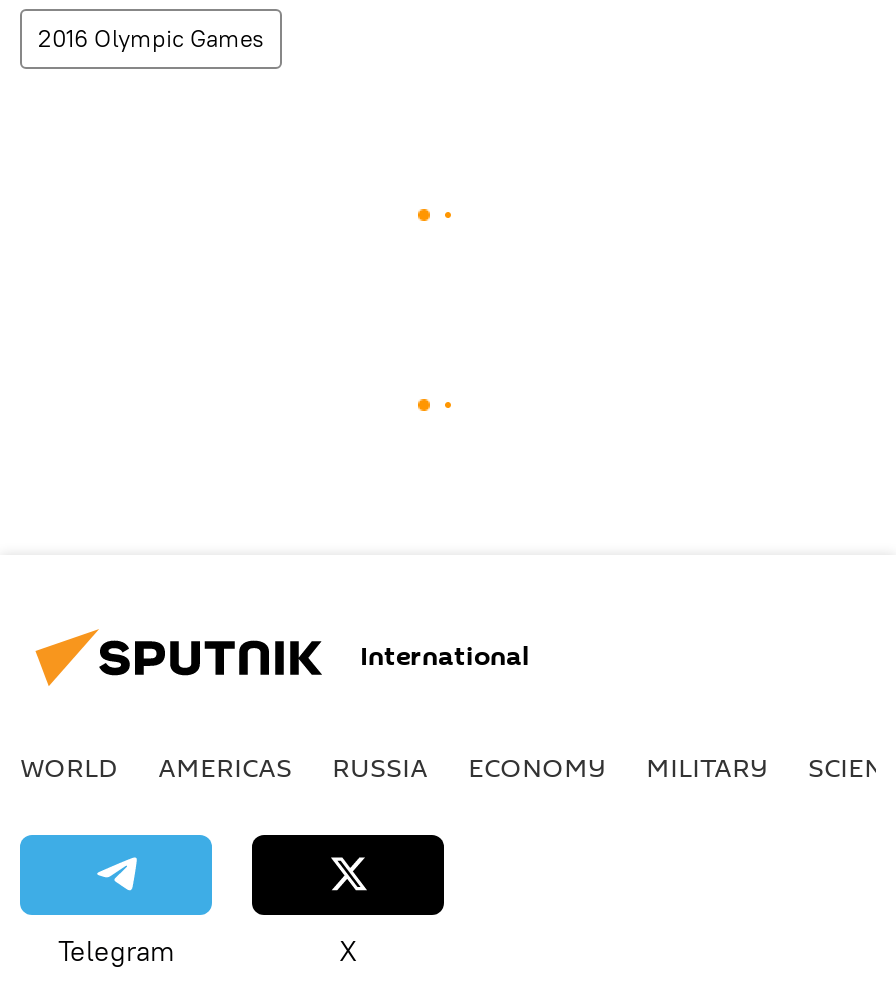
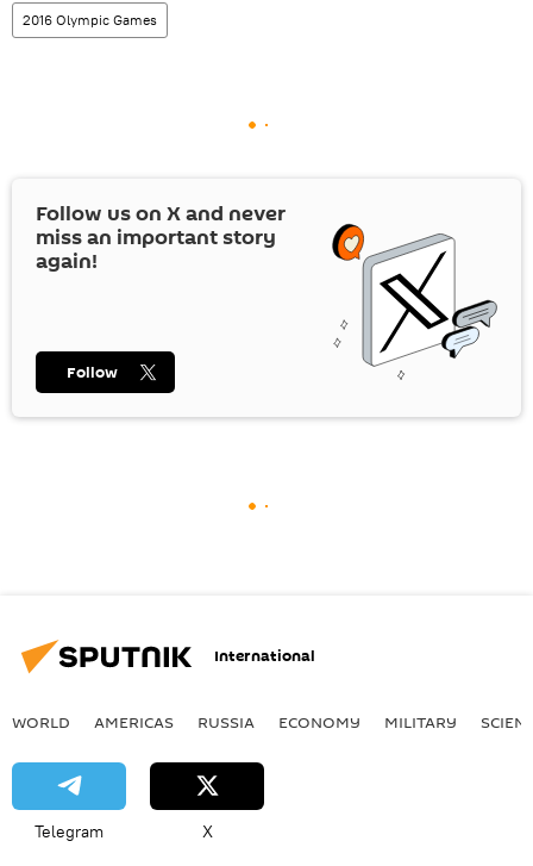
none -> [36,199,498,380] [image] | Follow us on X and never | miss an important story | again!
none -> [67,361,118,383] Follow

